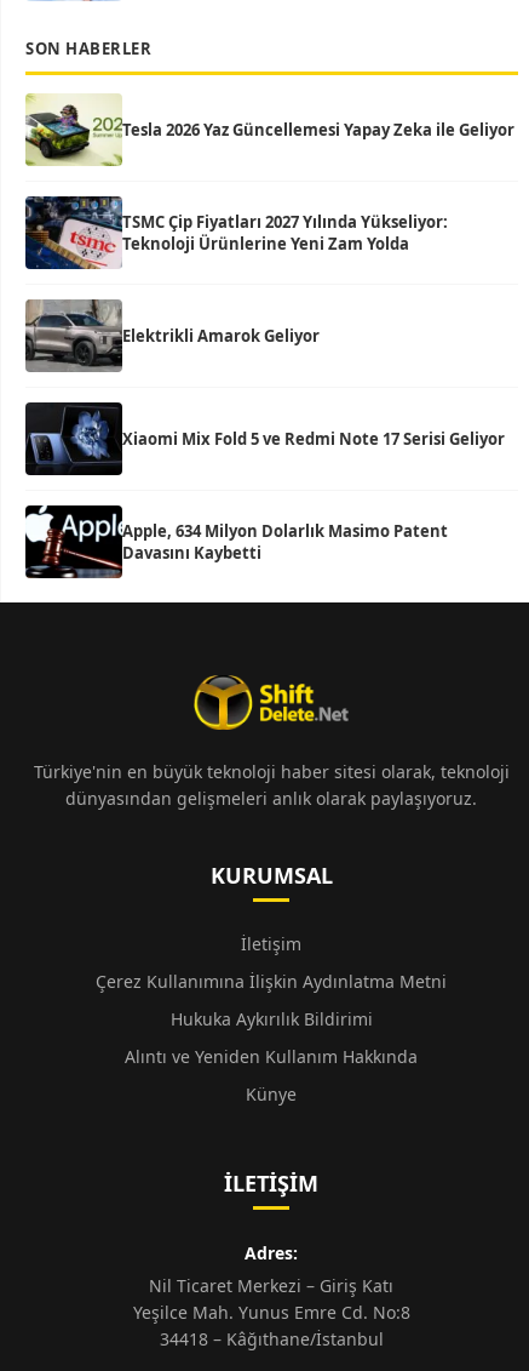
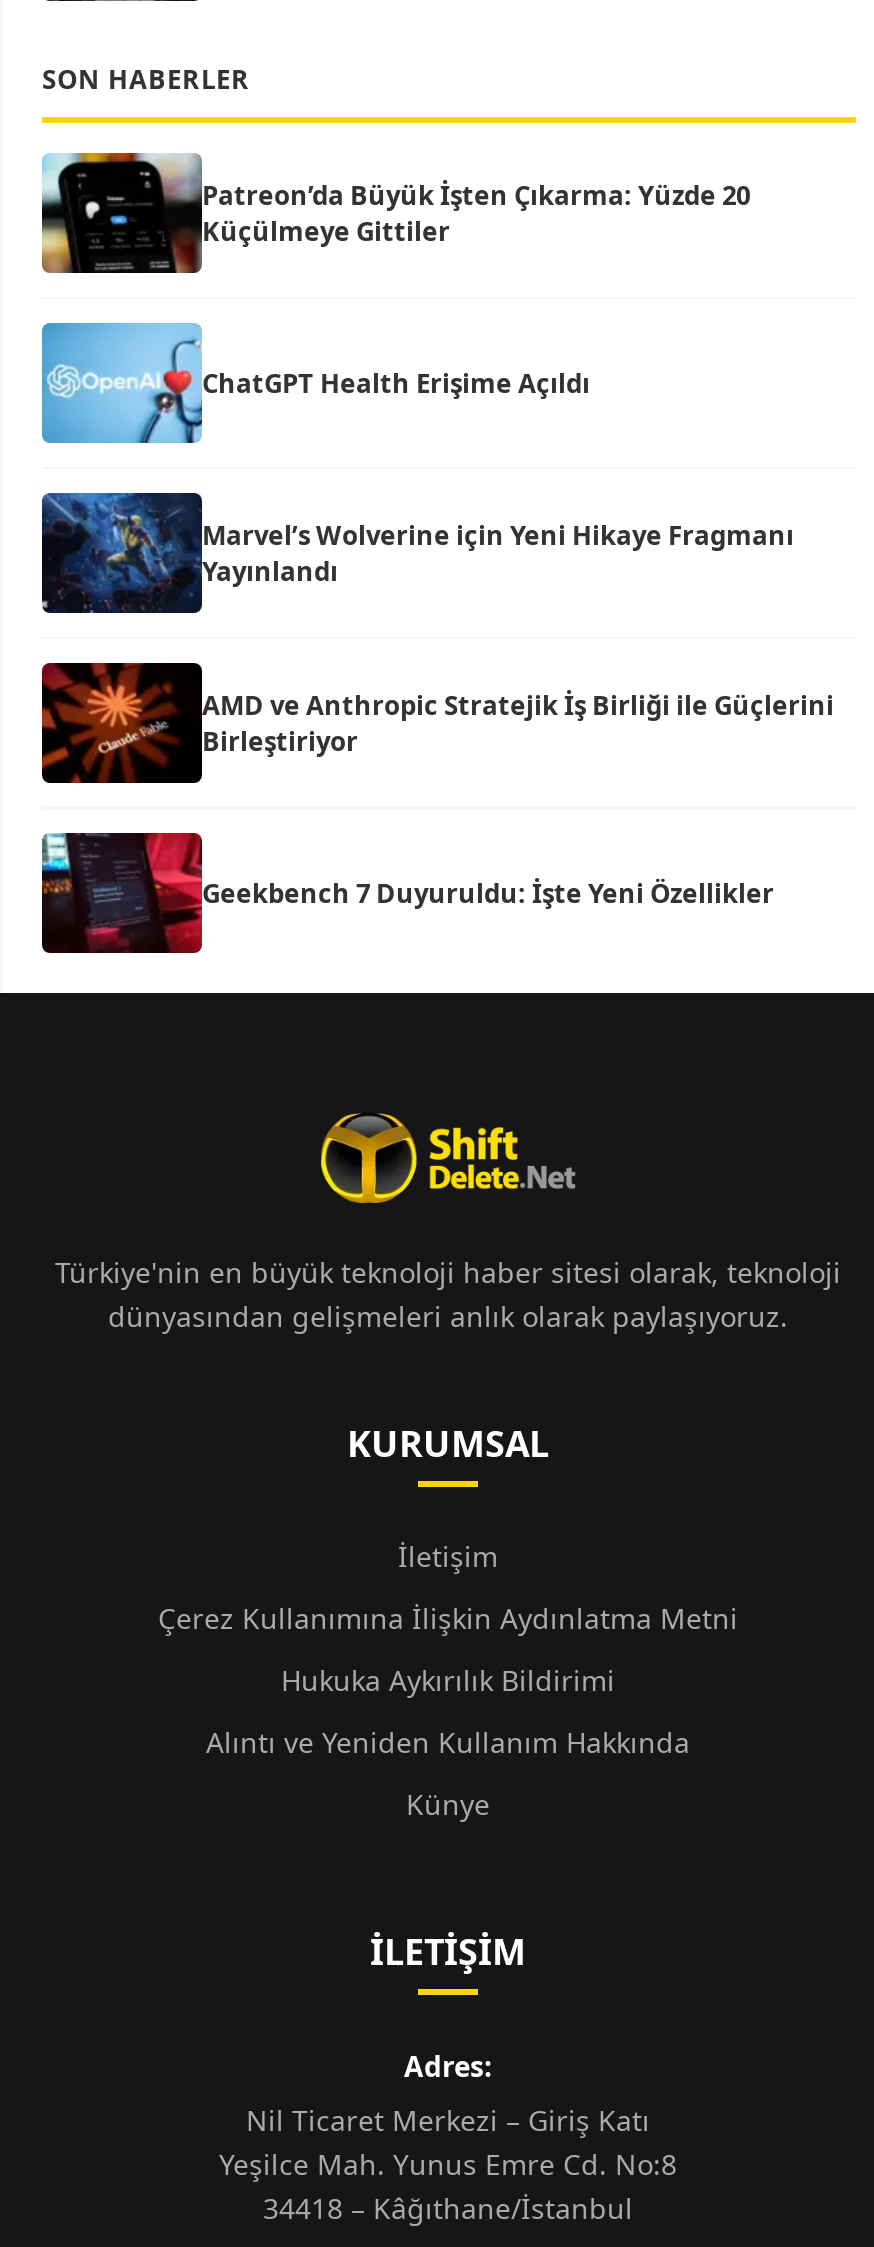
[24,92,514,166] [image] | Tesla 2026 Yaz Güncellemesi Yapay Zeka ile Geliyor -> [40,150,750,274] [image] | Patreon’da Büyük İşten Çıkarma: Yüzde 20 | Küçülmeye Gittiler
[24,195,448,270] [image] | TSMC Çip Fiyatları 2027 Yılında Yükseliyor: | Teknoloji Ürünlerine Yeni Zam Yolda -> [40,322,590,444] [image] | ChatGPT Health Erişime Açıldı
[24,299,320,372] [image] | Elektrikli Amarok Geliyor -> [40,492,794,612] [image] | Marvel’s Wolverine için Yeni Hikaye Fragmanı | Yayınlandı
[24,401,505,476] [image] | Xiaomi Mix Fold 5 ve Redmi Note 17 Serisi Geliyor -> [40,660,834,786] [image] | AMD ve Anthropic Stratejik İş Birliği ile Güçlerini | Birleştiriyor
[24,504,448,579] [image] | Apple, 634 Milyon Dolarlık Masimo Patent | Davasını Kaybetti -> [40,832,774,956] [image] | Geekbench 7 Duyuruldu: İşte Yeni Özellikler

